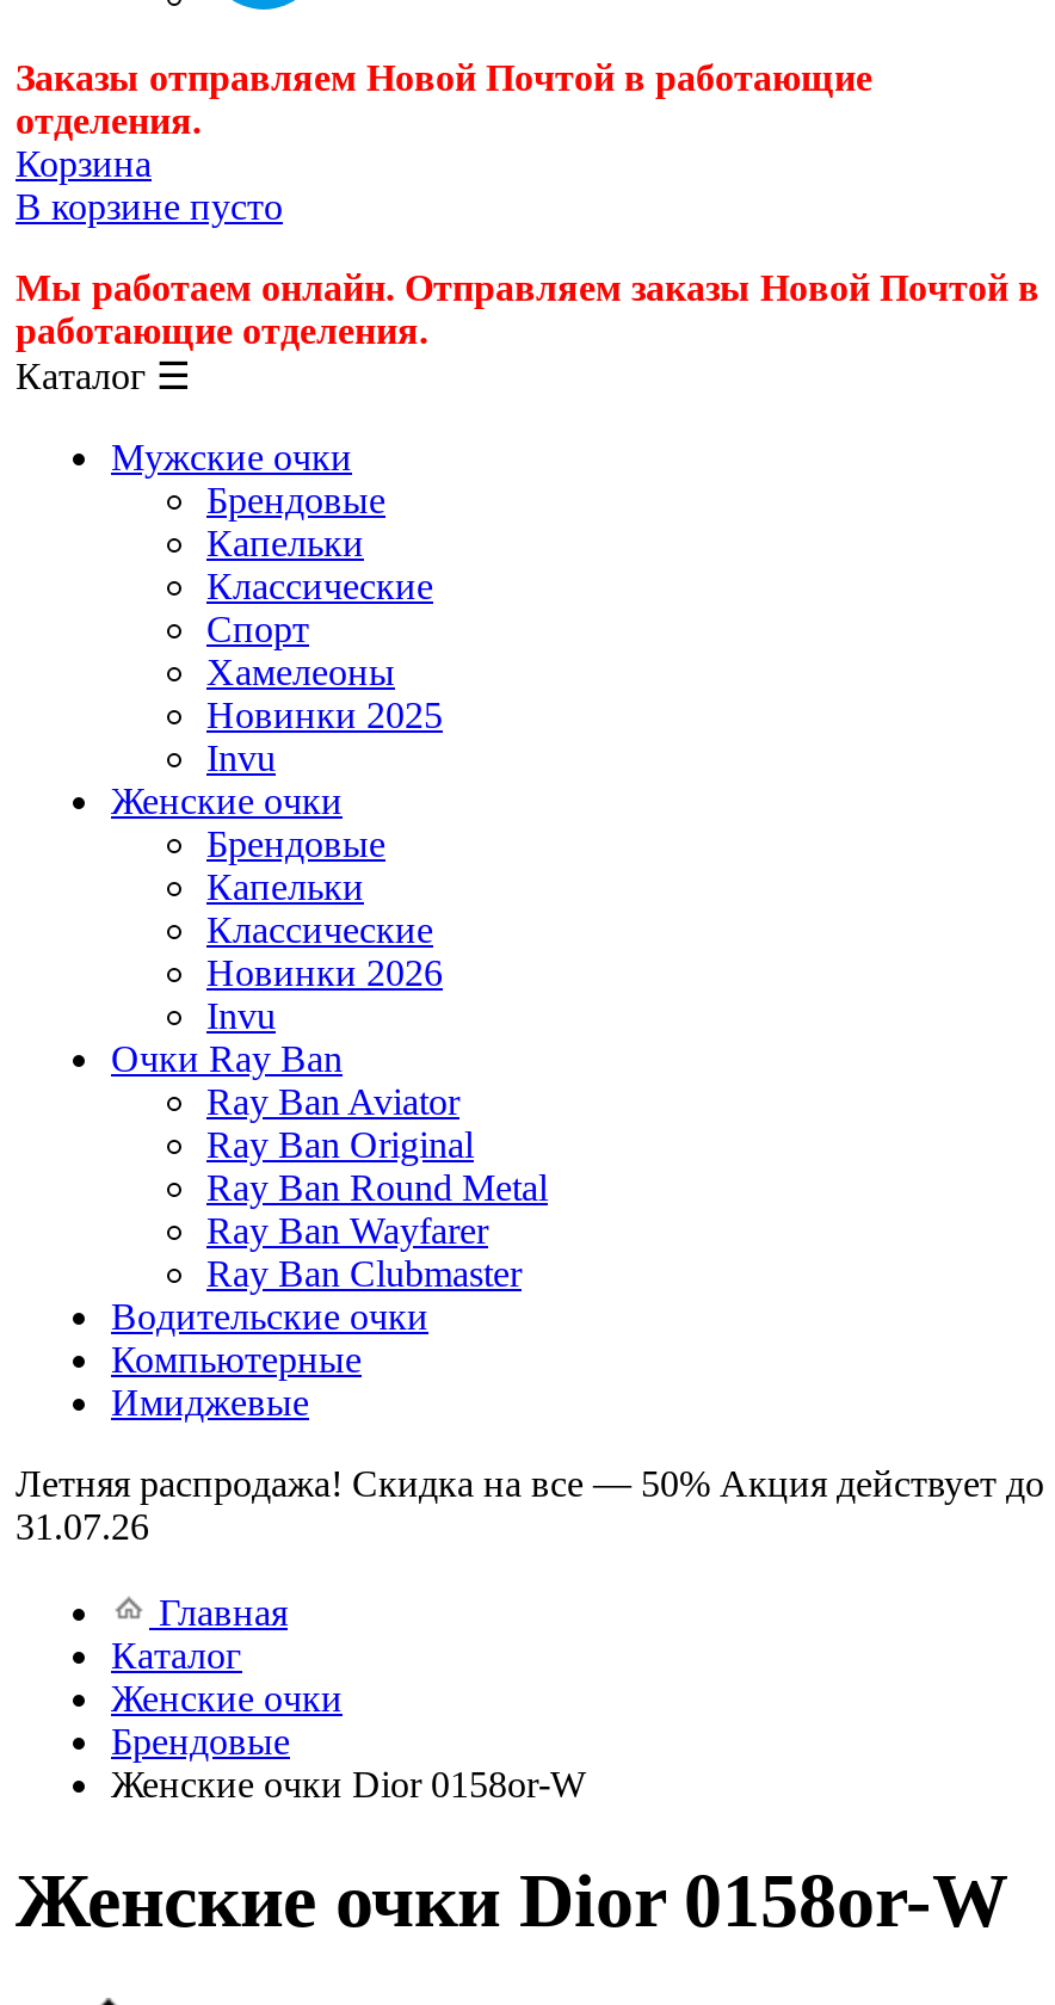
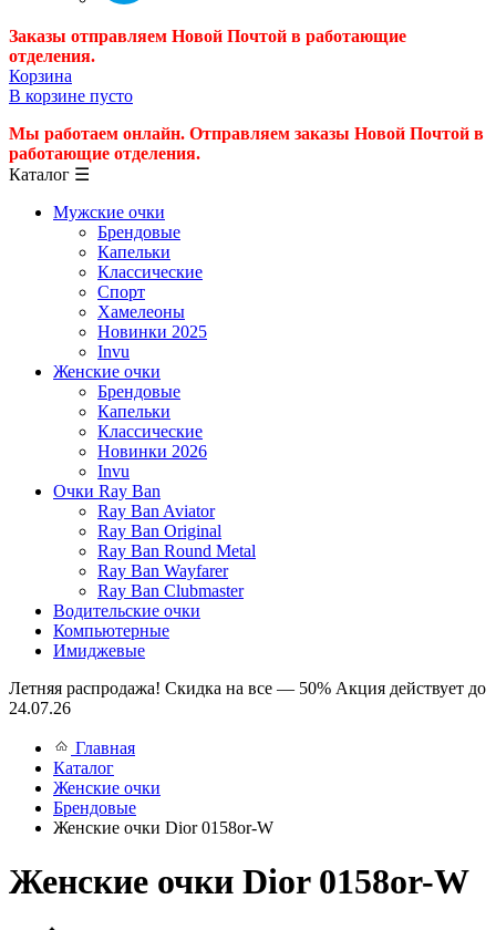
[16,1506,149,1547] 31.07.26 -> [9,699,71,717] 24.07.26

